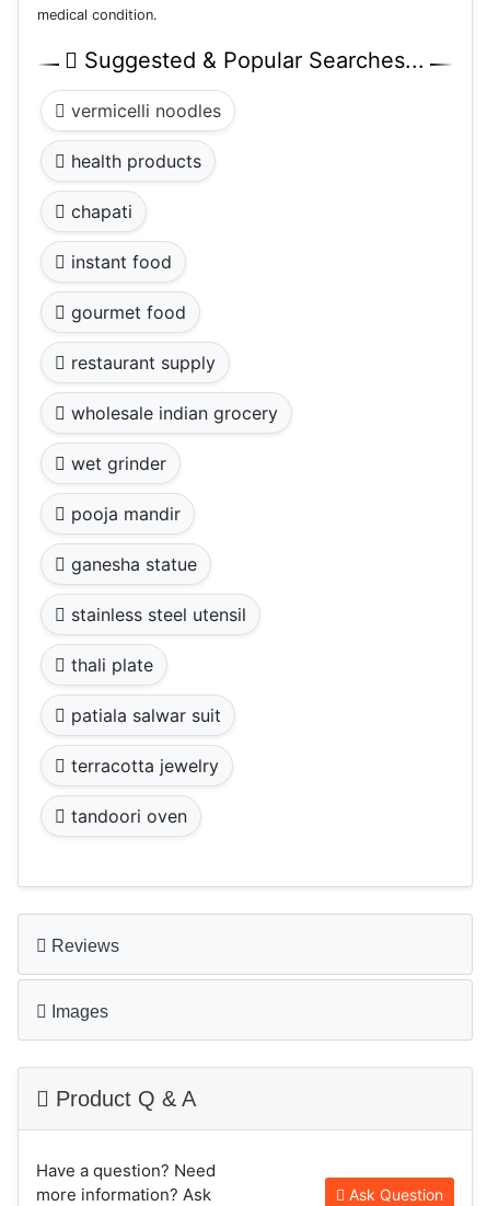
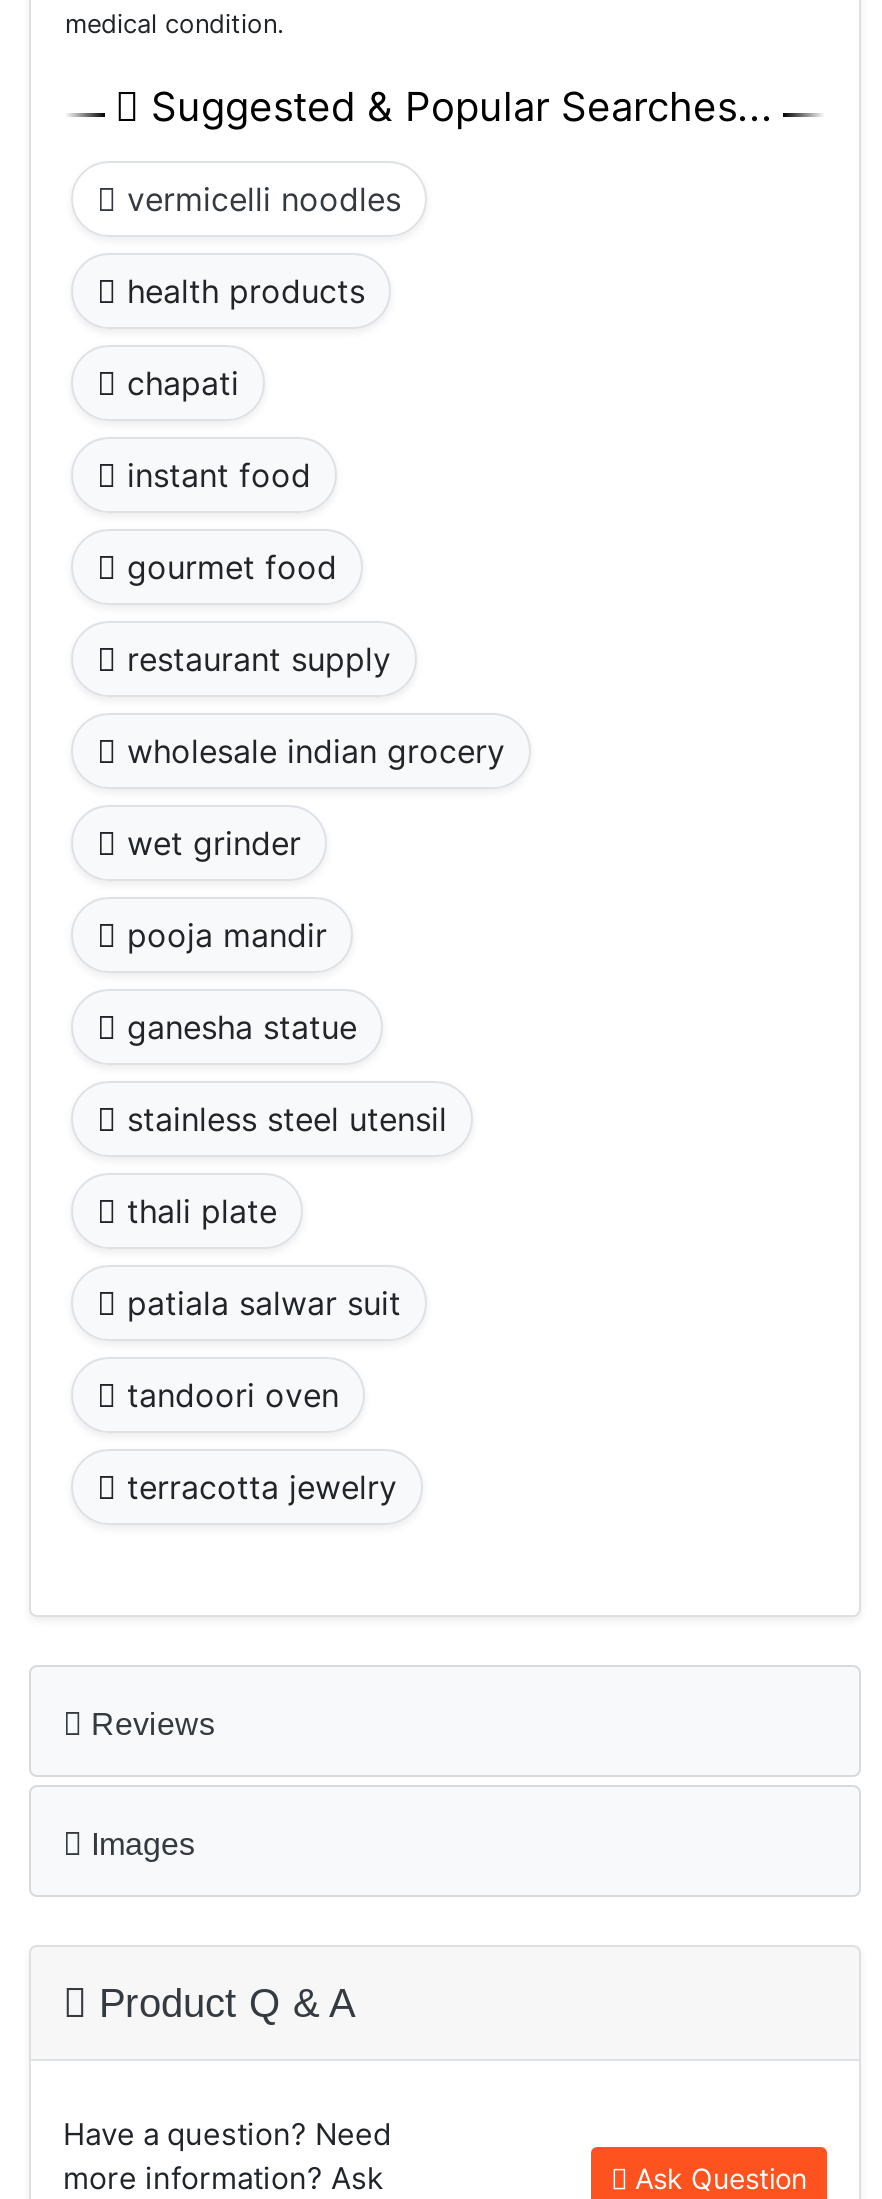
moved [66,755,219,777] -> [117,1467,397,1507]: terracotta jewelry
moved [66,805,187,827] -> [117,1375,339,1415]: tandoori oven

